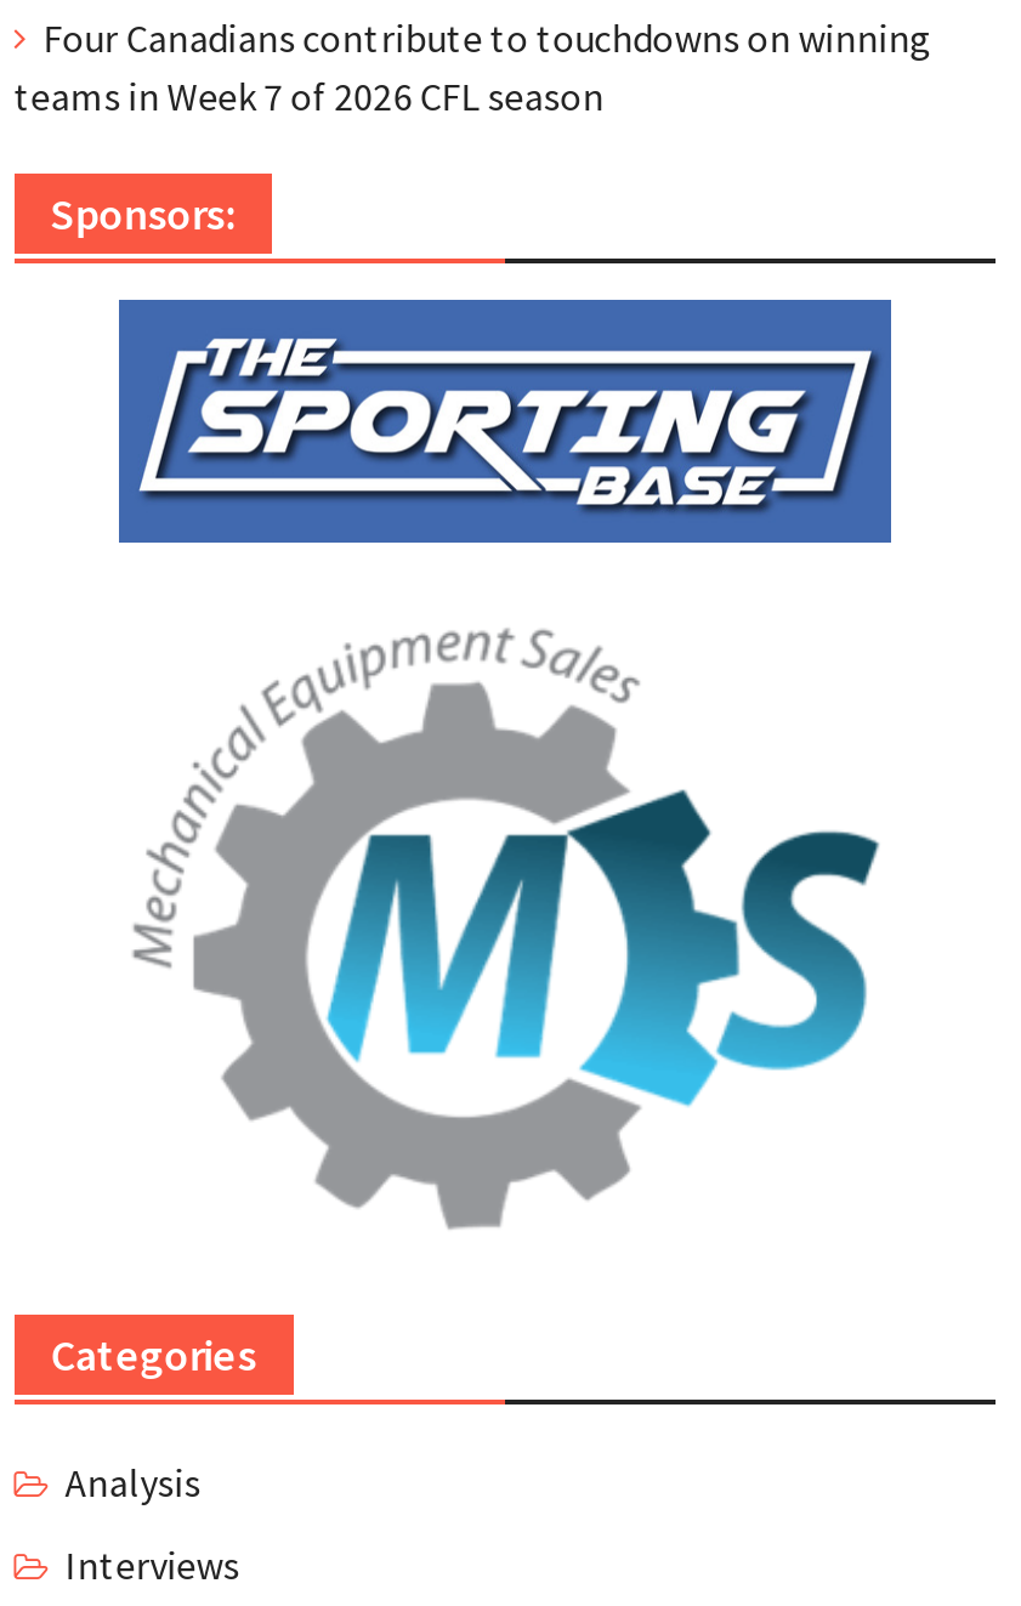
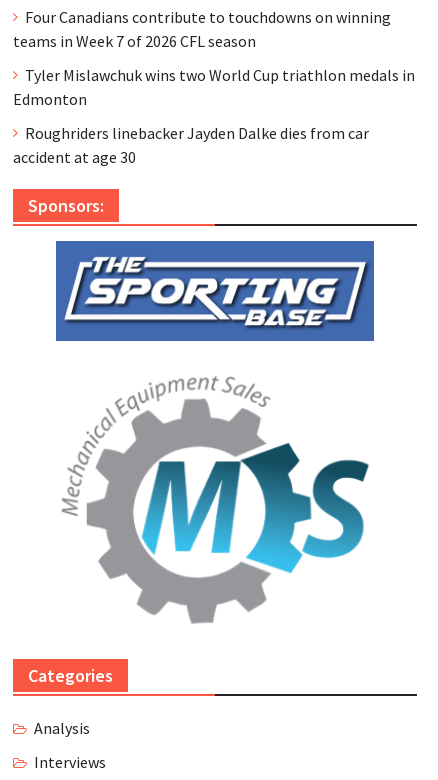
none -> [13,65,415,167] Tyler Mislawchuk wins two World Cup triathlon medals in | Edmonton | Roughriders linebacker Jayden Dalke dies from car | accident at age 30

